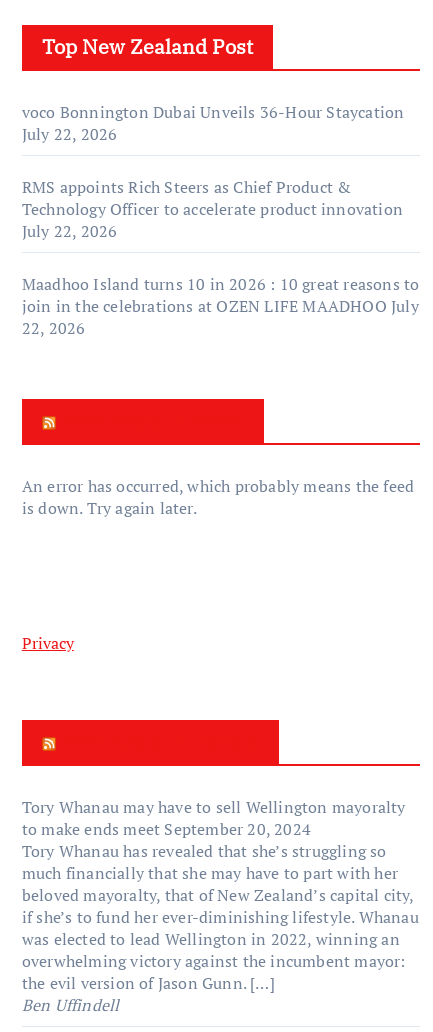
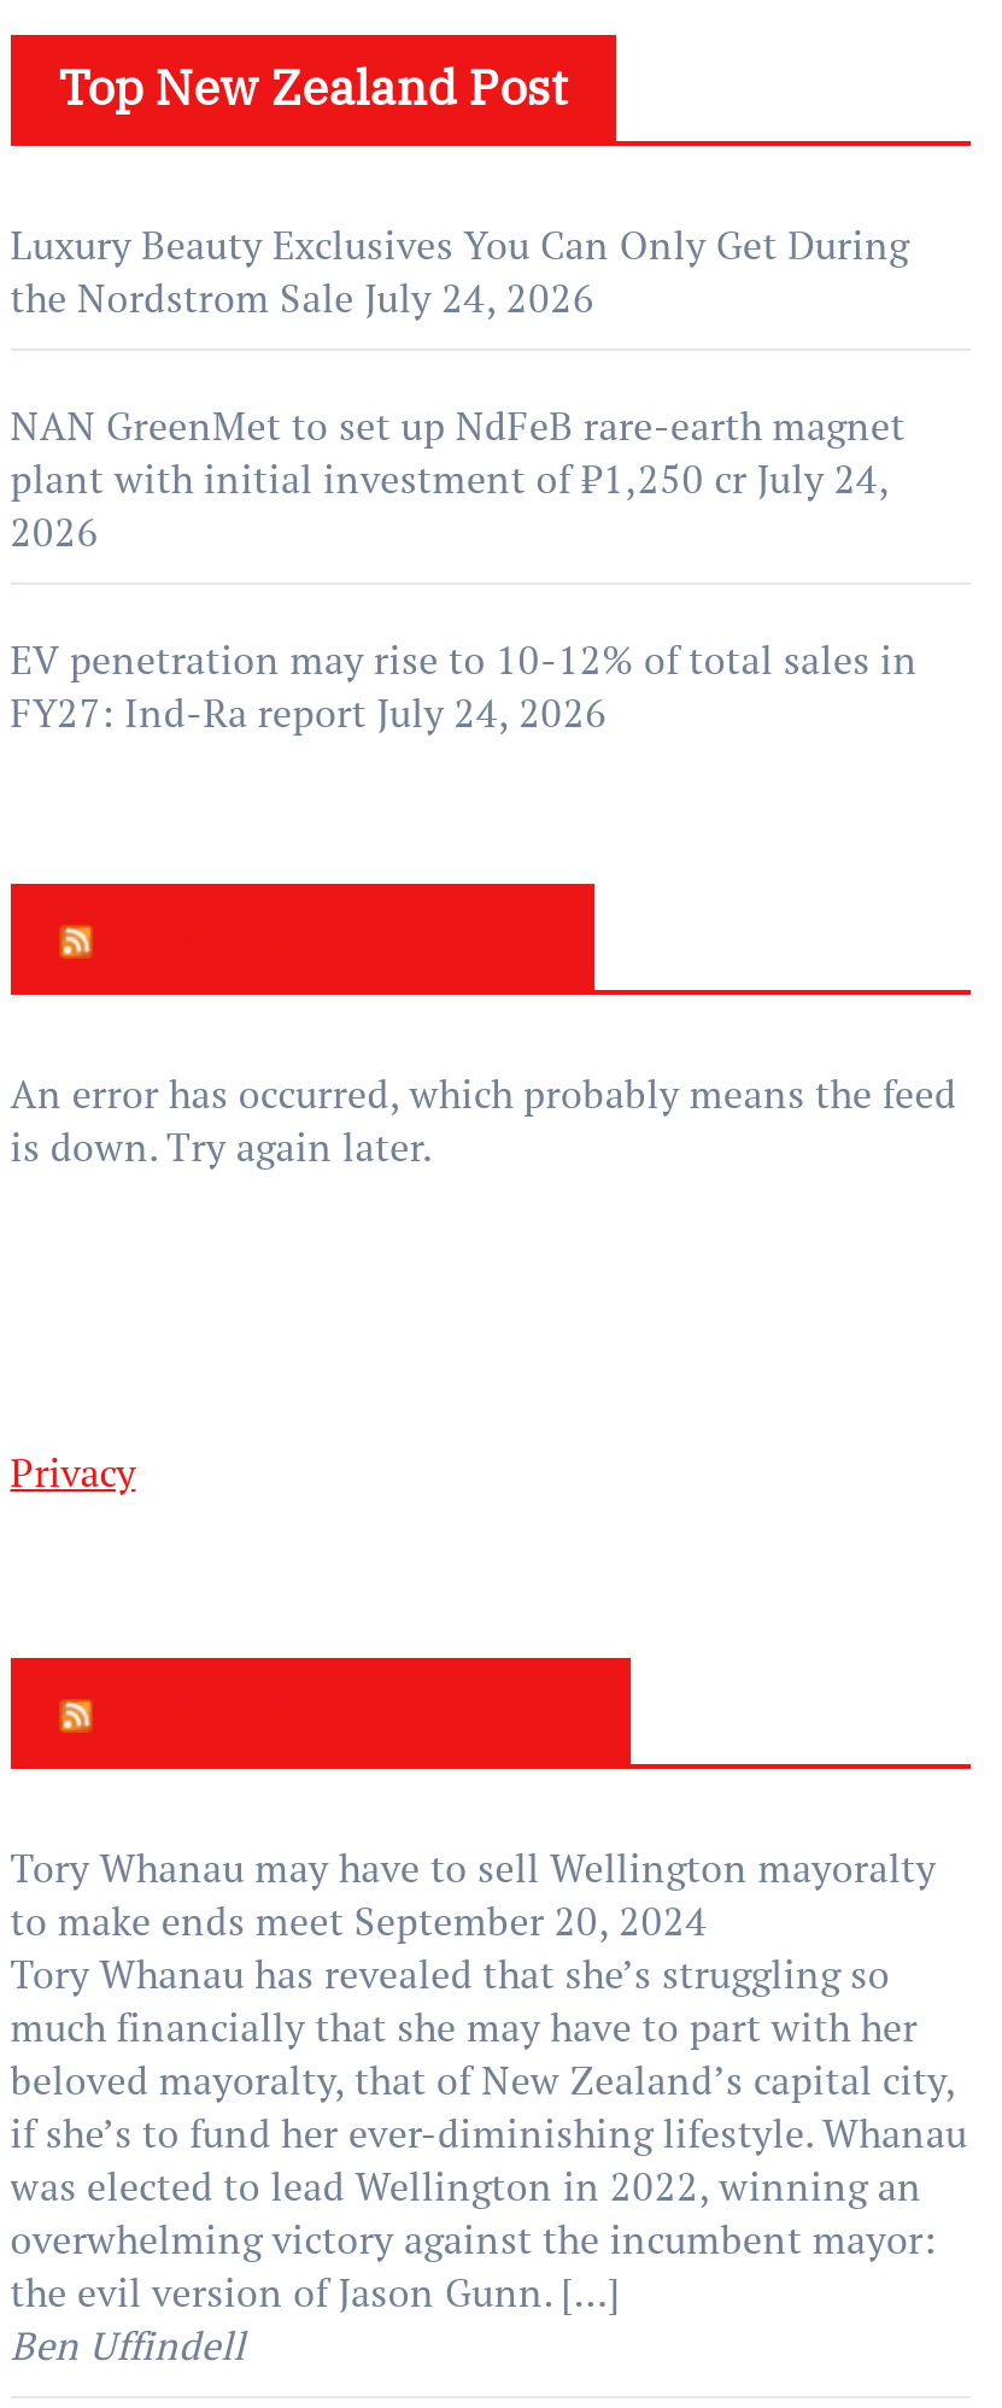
[22,101,404,145] voco Bonnington Dubai Unveils 36-Hour Staycation | July 22, 2026 -> [10,218,909,324] Luxury Beauty Exclusives You Can Only Get During | the Nordstrom Sale July 24, 2026
[22,176,403,242] RMS appoints Rich Steers as Chief Product & | Technology Officer to accelerate product innovation | July 22, 2026 -> [10,399,906,558] NAN GreenMet to set up NdFeB rare-earth magnet | plant with initial investment of ₹1,250 cr July 24, | 2026
[22,273,419,339] Maadhoo Island turns 10 in 2026 : 10 great reasons to | join in the celebrations at OZEN LIFE MAADHOO July | 22, 2026 -> [10,633,918,739] EV penetration may rise to 10-12% of total sales in | FY27: Ind-Ra report July 24, 2026

